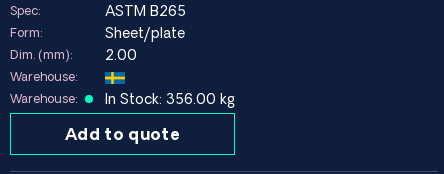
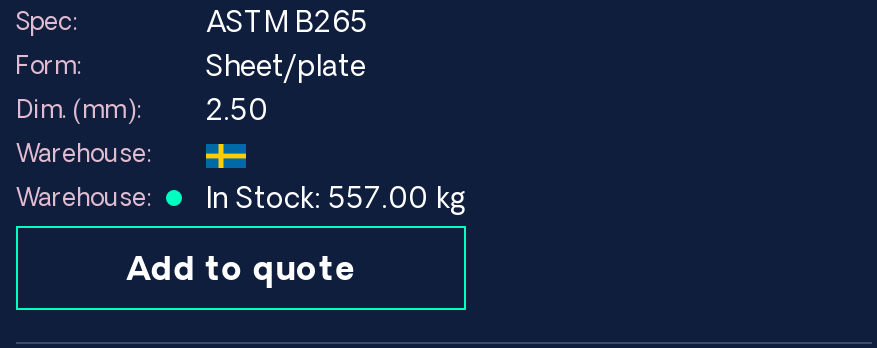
[105,47,137,63] 2.00 -> [206,94,268,126] 2.50
[108,91,235,107] In Stock: 356.00 kg -> [212,182,466,214] In Stock: 557.00 kg

